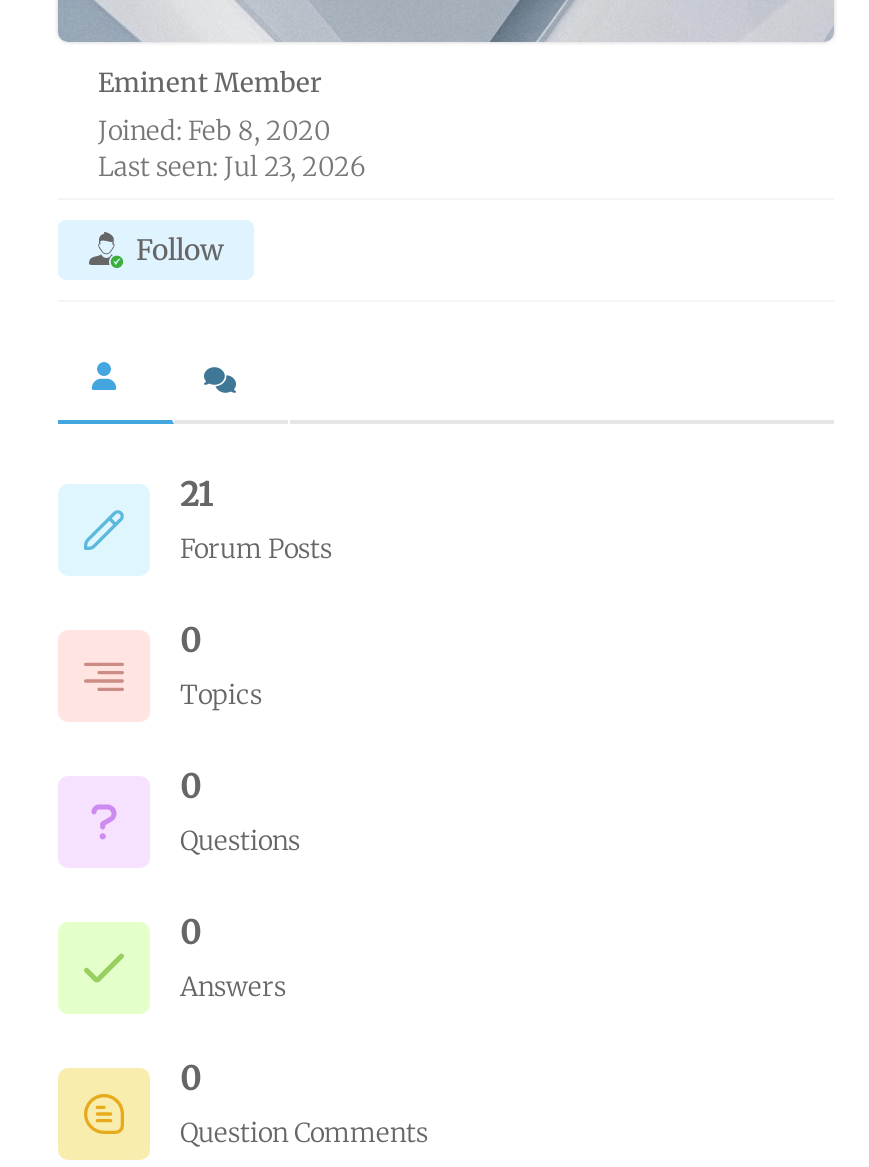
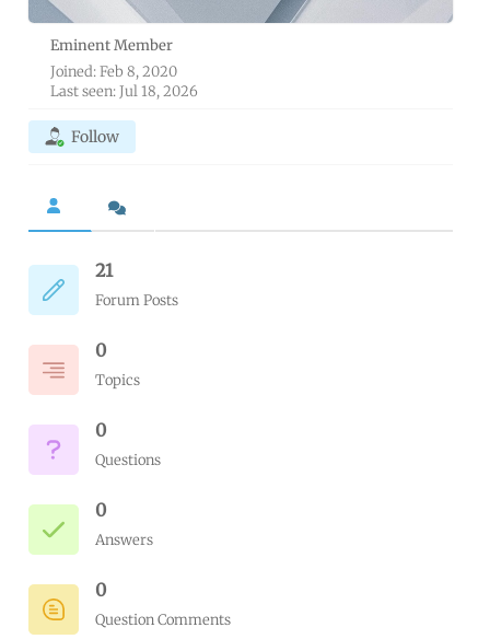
[98,149,366,183] Last seen: Jul 23, 2026 -> [50,82,198,100] Last seen: Jul 18, 2026

